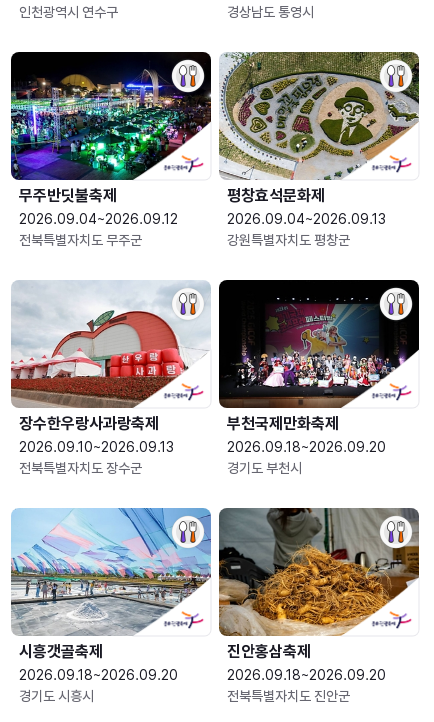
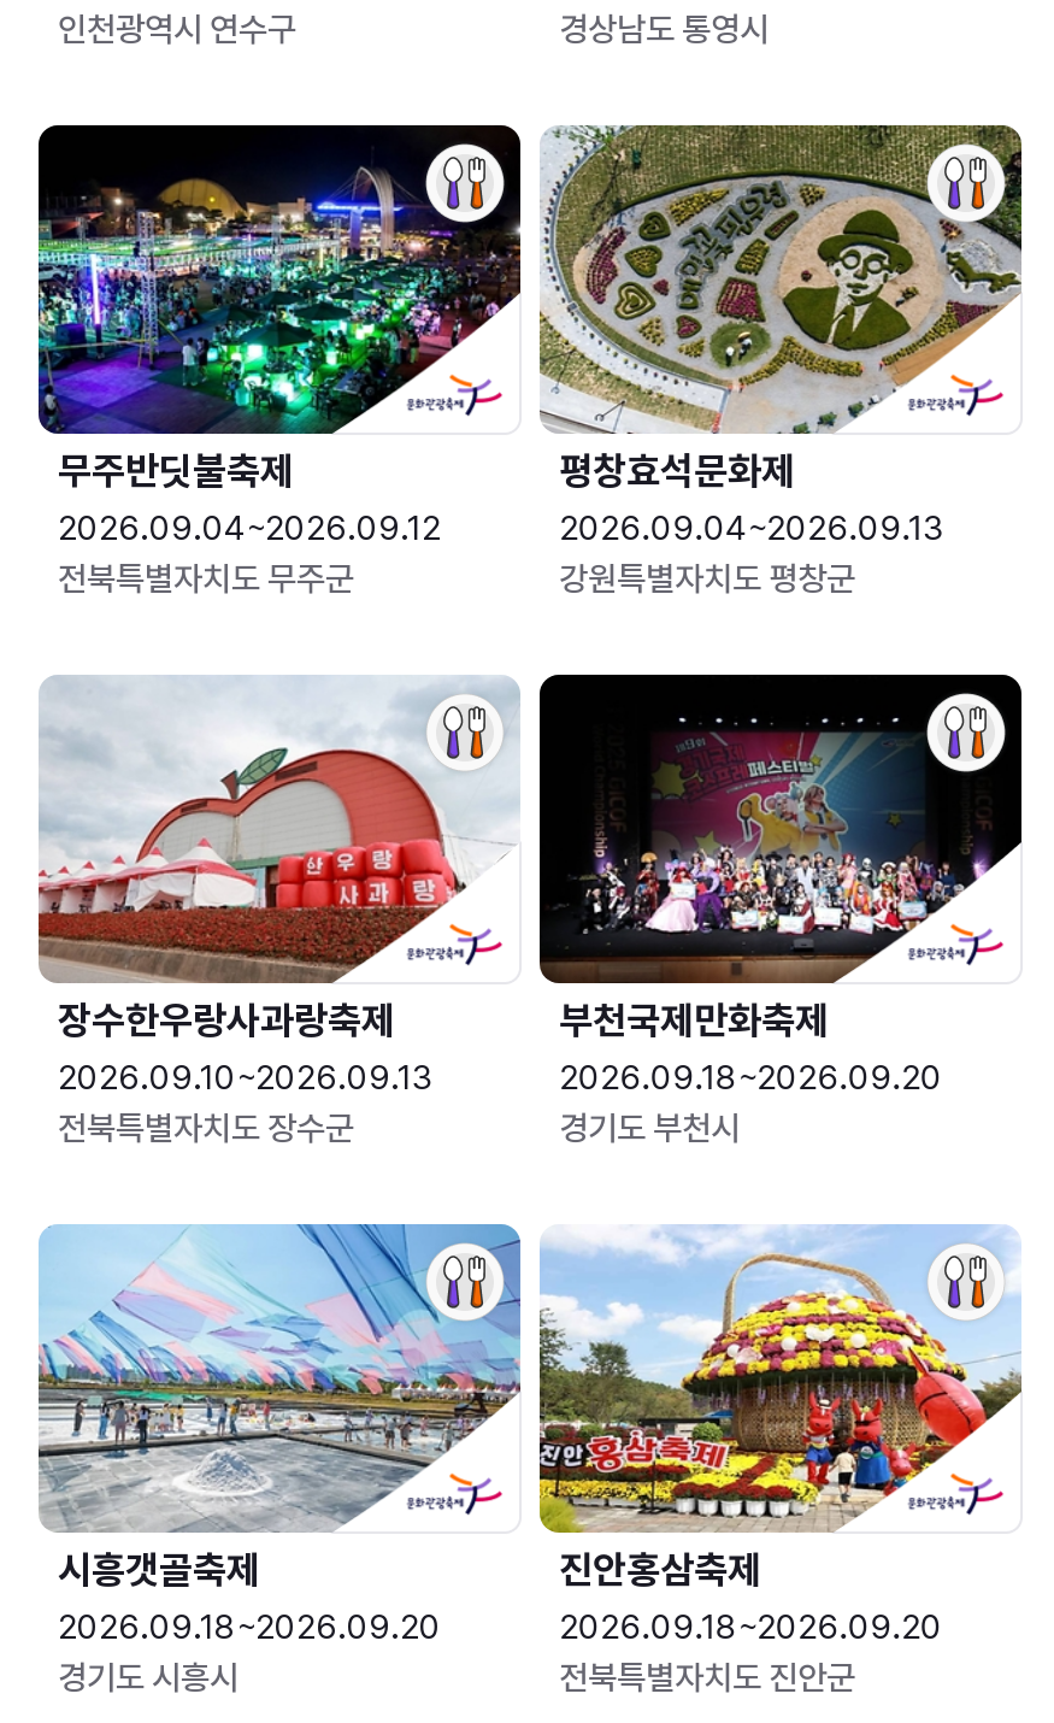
[218,507,420,636] [image] -> [537,1224,1021,1533] [image]

